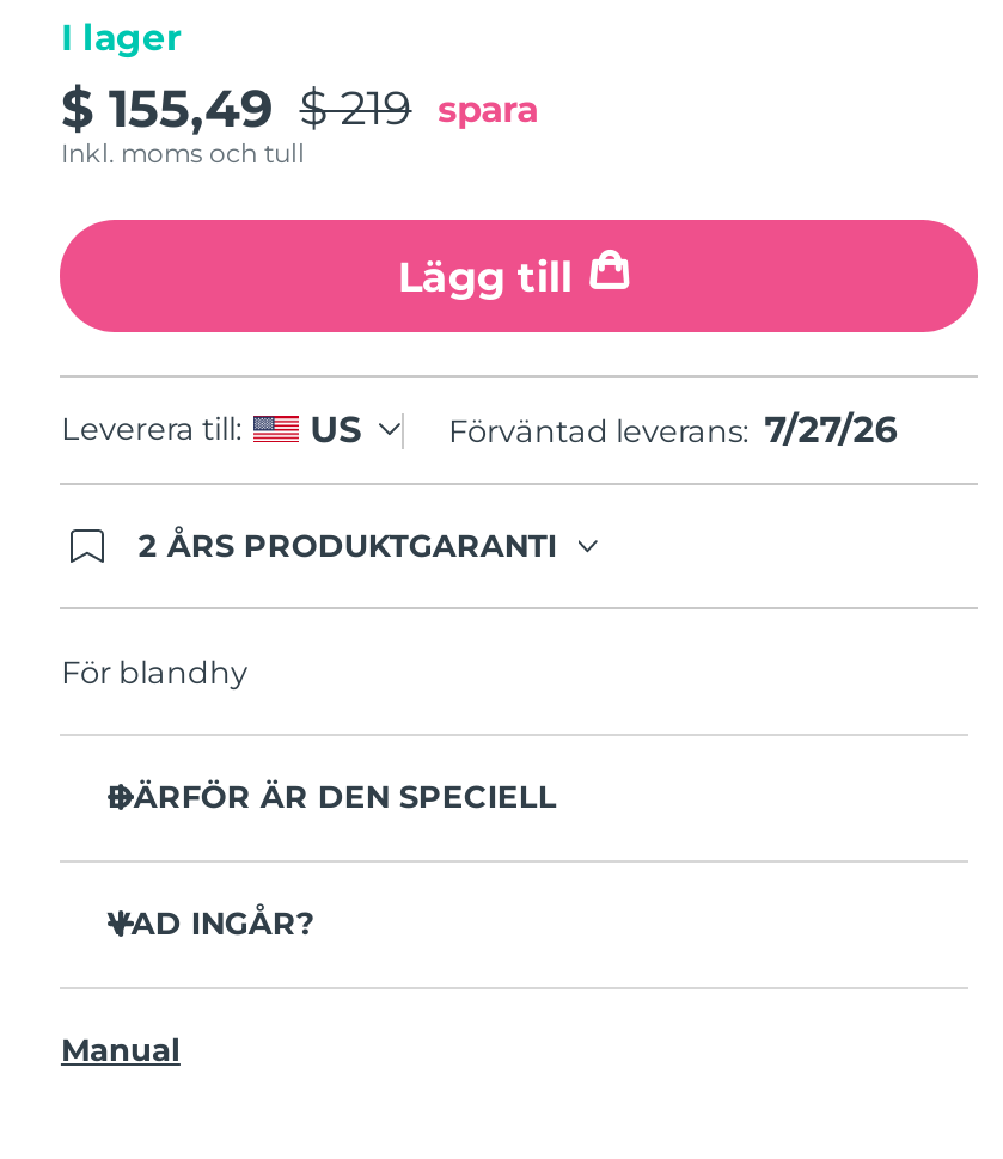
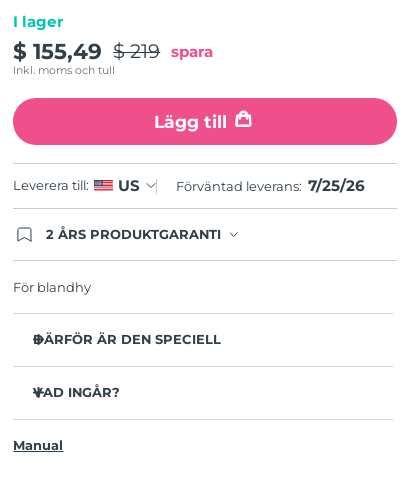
[448,406,899,451] Förväntad leverans: 7/27/26 -> [175,176,365,195] Förväntad leverans: 7/25/26

